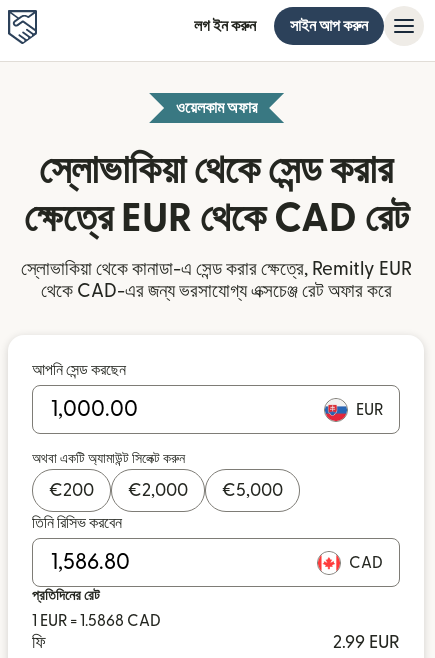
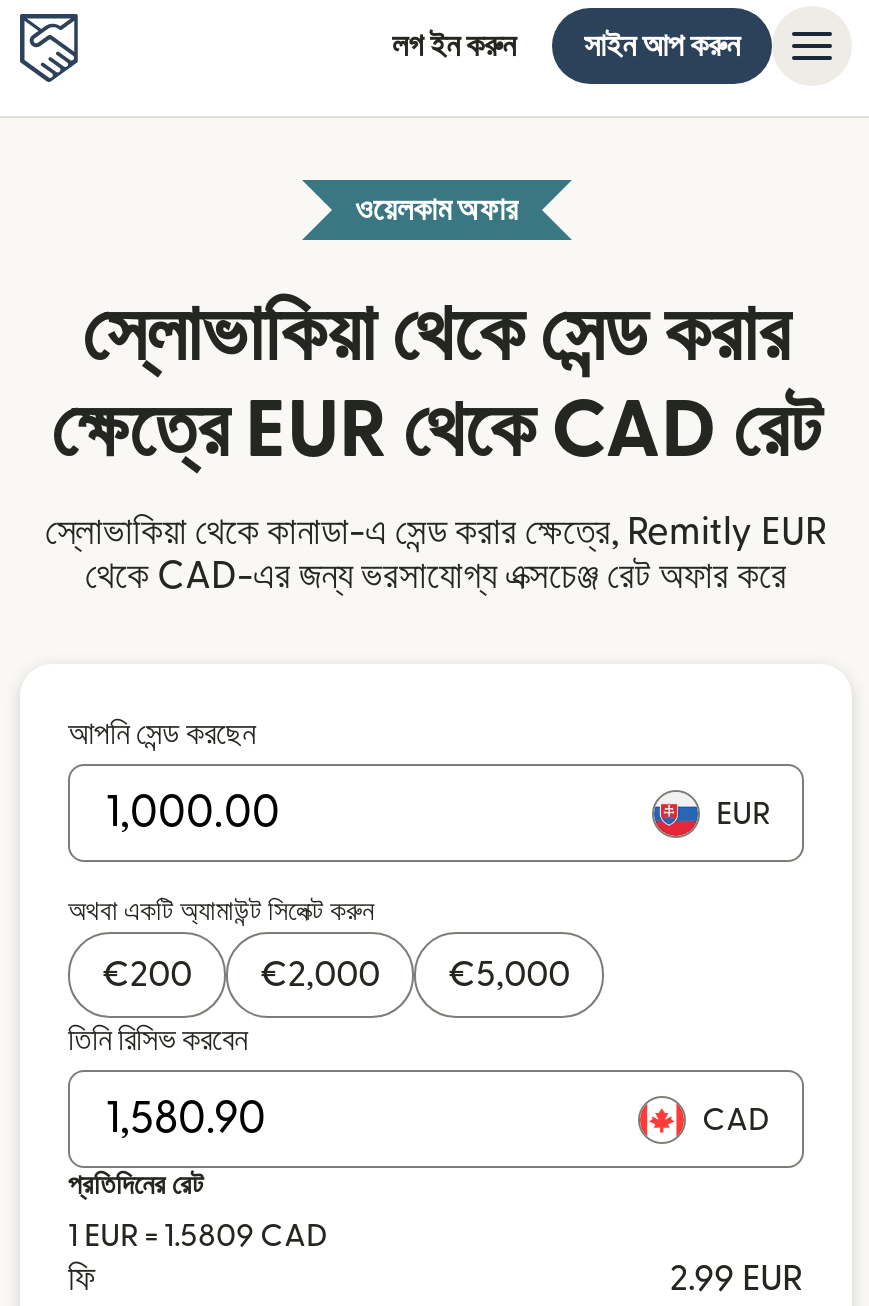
[32,613,161,629] 1 EUR = 1.5868 CAD -> [68,1220,328,1252] 1 EUR = 1.5809 CAD

